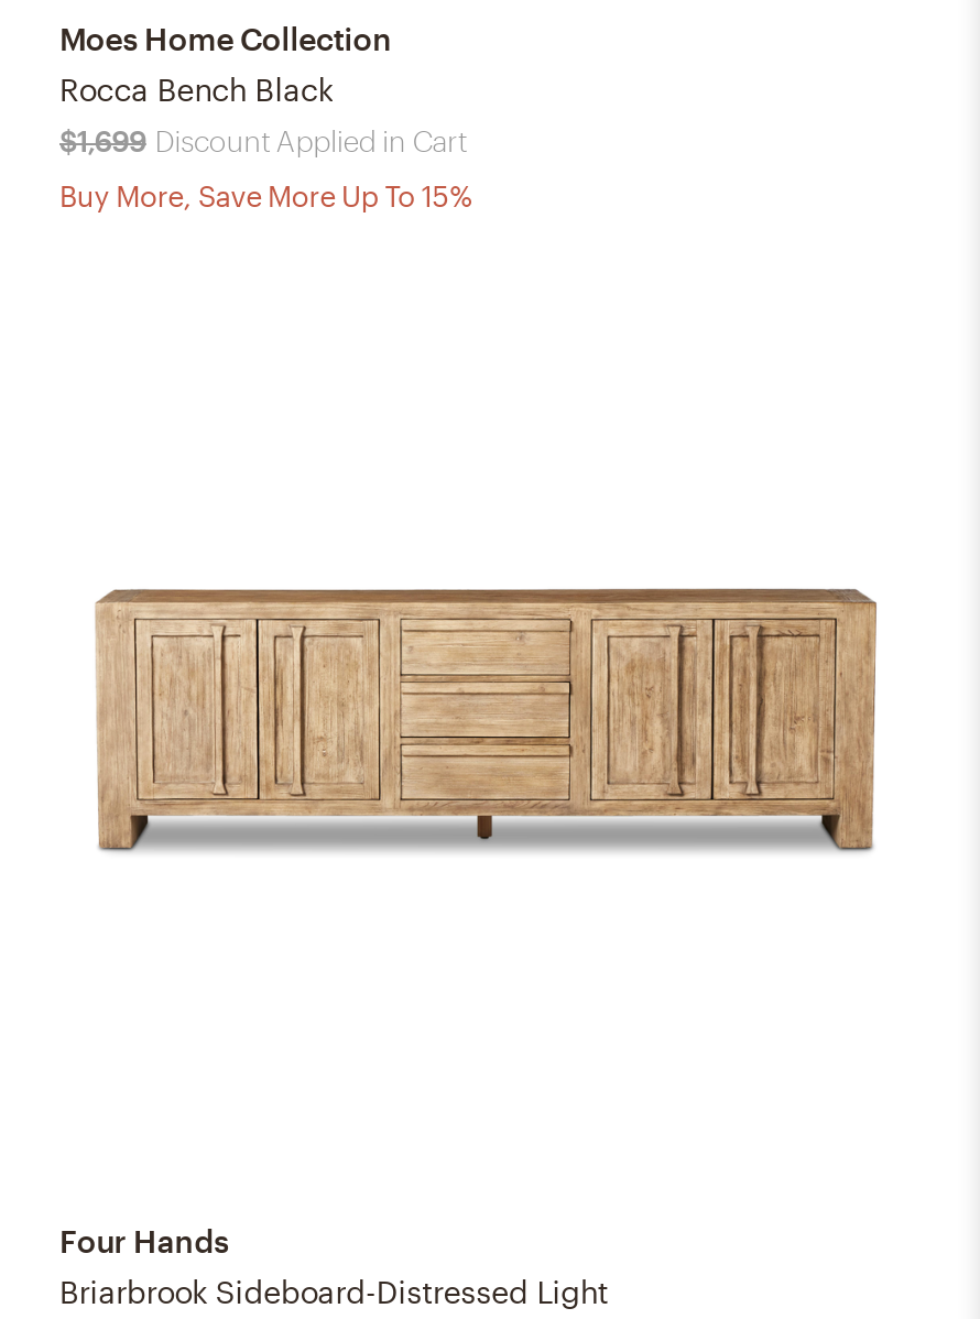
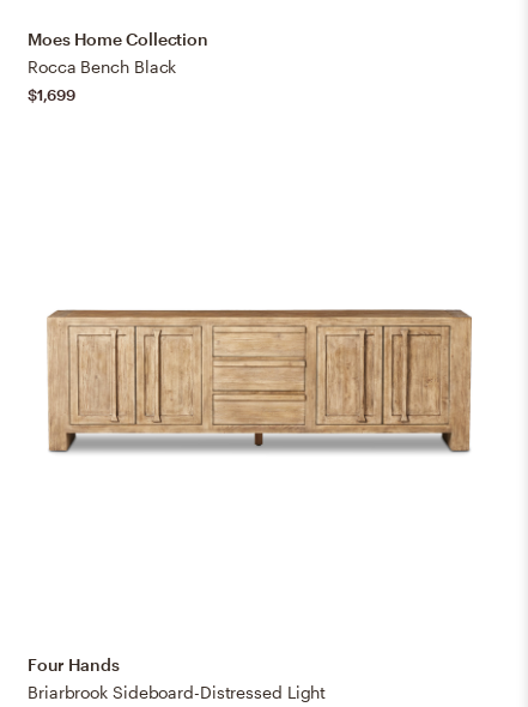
[59,123,472,213] $1,699 Discount Applied in Cart | Buy More, Save More Up To 15% -> [28,85,75,104] $1,699

